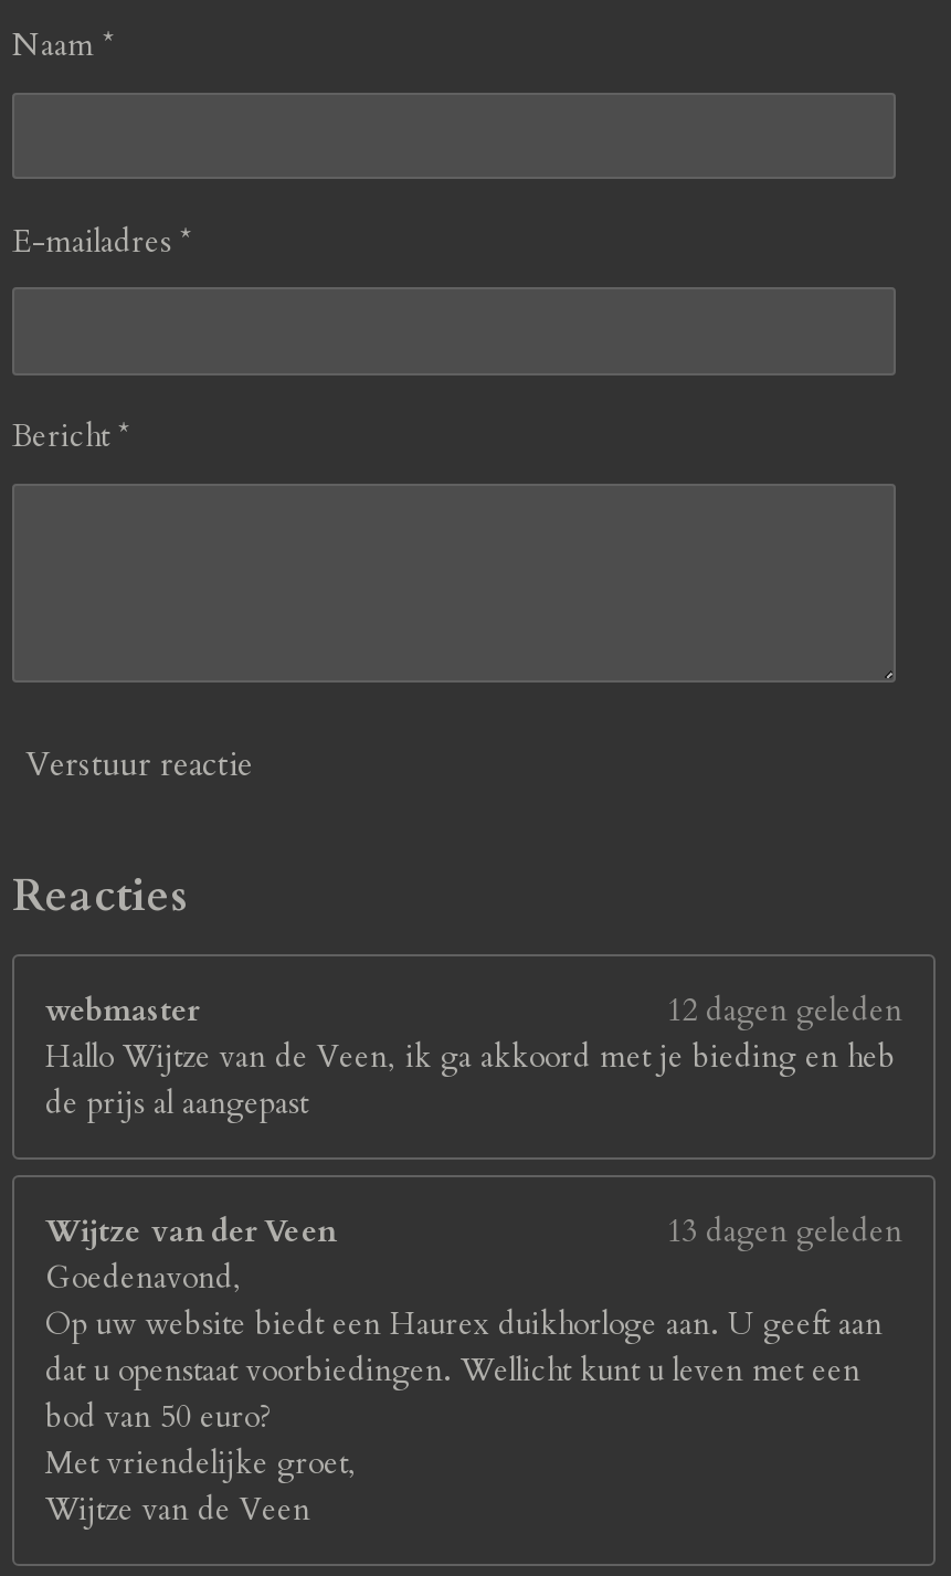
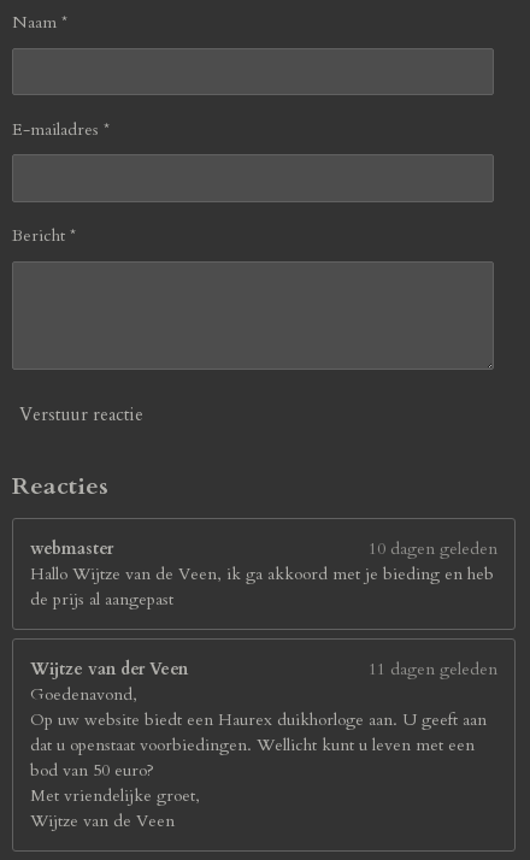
[666,991,902,1033] 12 dagen geleden -> [369,538,497,561] 10 dagen geleden
[666,1212,902,1254] 13 dagen geleden -> [369,658,497,681] 11 dagen geleden

